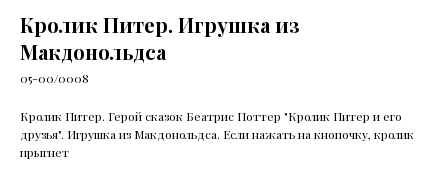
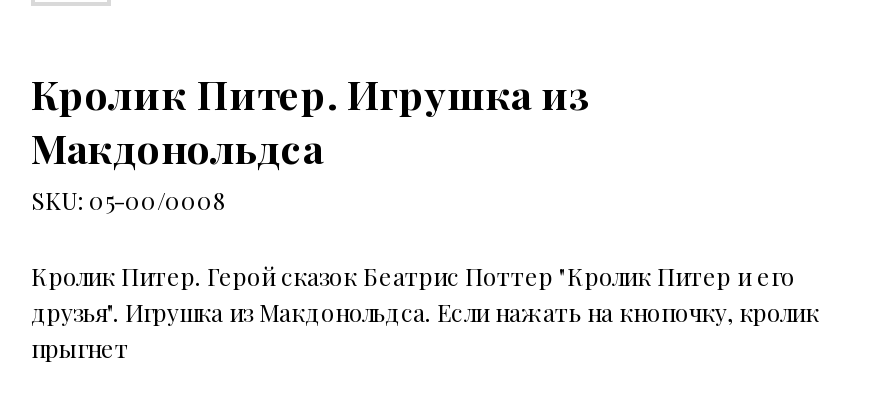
[20,70,89,86] 05-00/0008 -> [31,184,227,216] SKU: 05-00/0008

